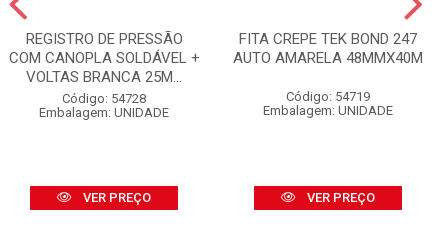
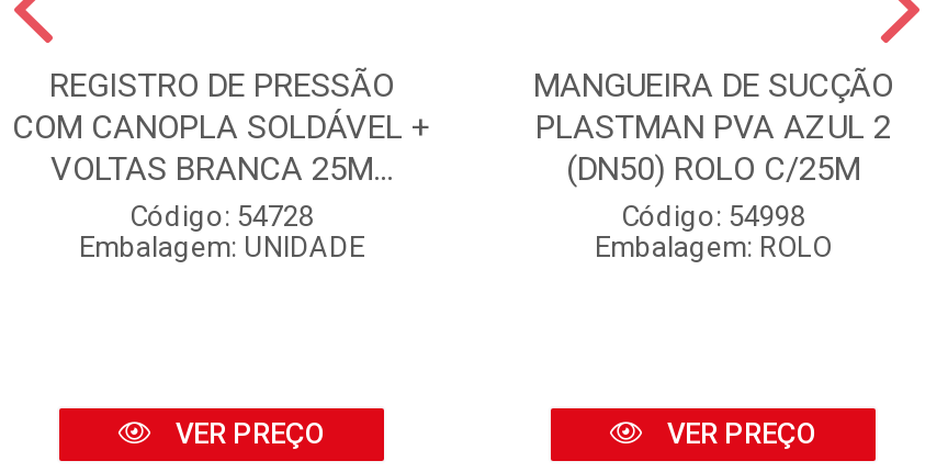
[233,30,423,118] FITA CREPE TEK BOND 247 | AUTO AMARELA 48MMX40M | Código: 54719 | Embalagem: UNIDADE -> [533,65,893,263] MANGUEIRA DE SUCÇÃO | PLASTMAN PVA AZUL 2 | (DN50) ROLO C/25M | Código: 54998 | Embalagem: ROLO

